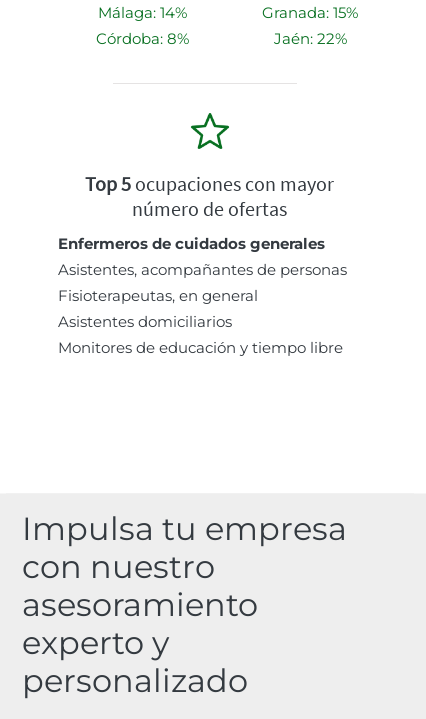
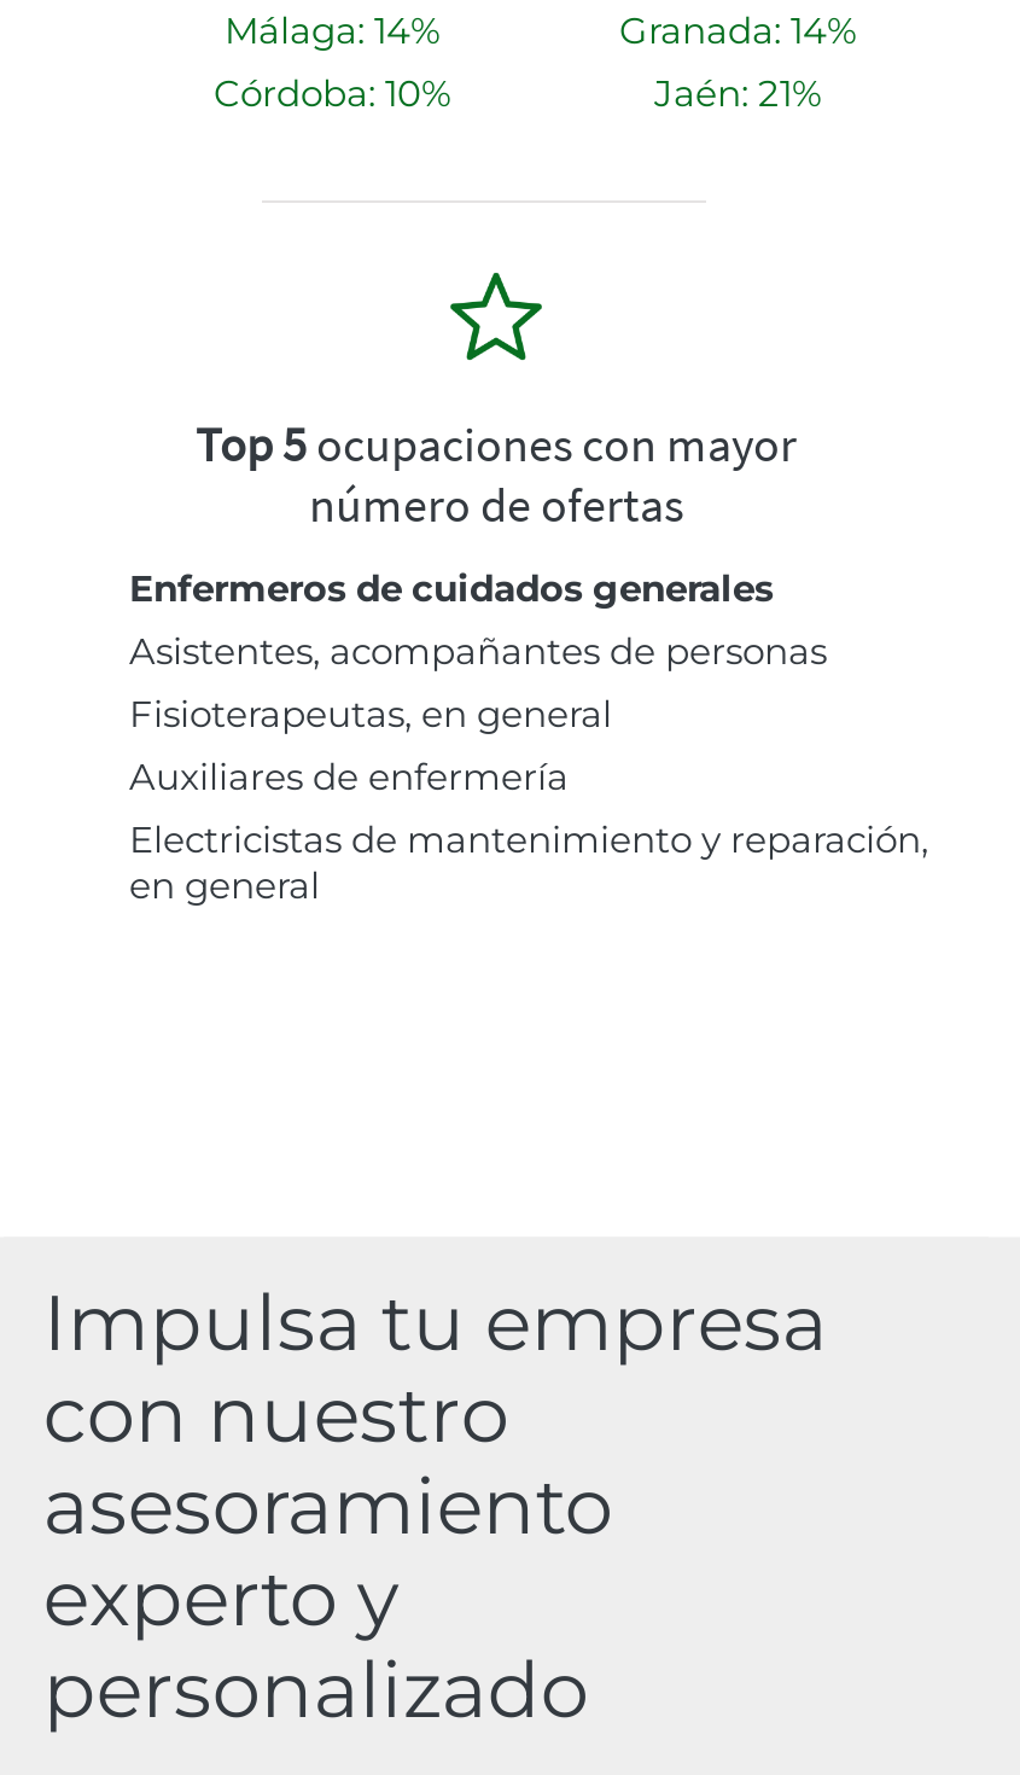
[262,3,358,22] Granada: 15% -> [619,8,856,54] Granada: 14%
[95,29,188,48] Córdoba: 8% -> [214,71,450,117] Córdoba: 10%
[273,29,346,48] Jaén: 22% -> [654,71,821,117] Jaén: 21%
[58,312,343,357] Asistentes domiciliarios | Monitores de educación y tiempo libre -> [129,754,928,909] Auxiliares de enfermería | Electricistas de mantenimiento y reparación, | en general

